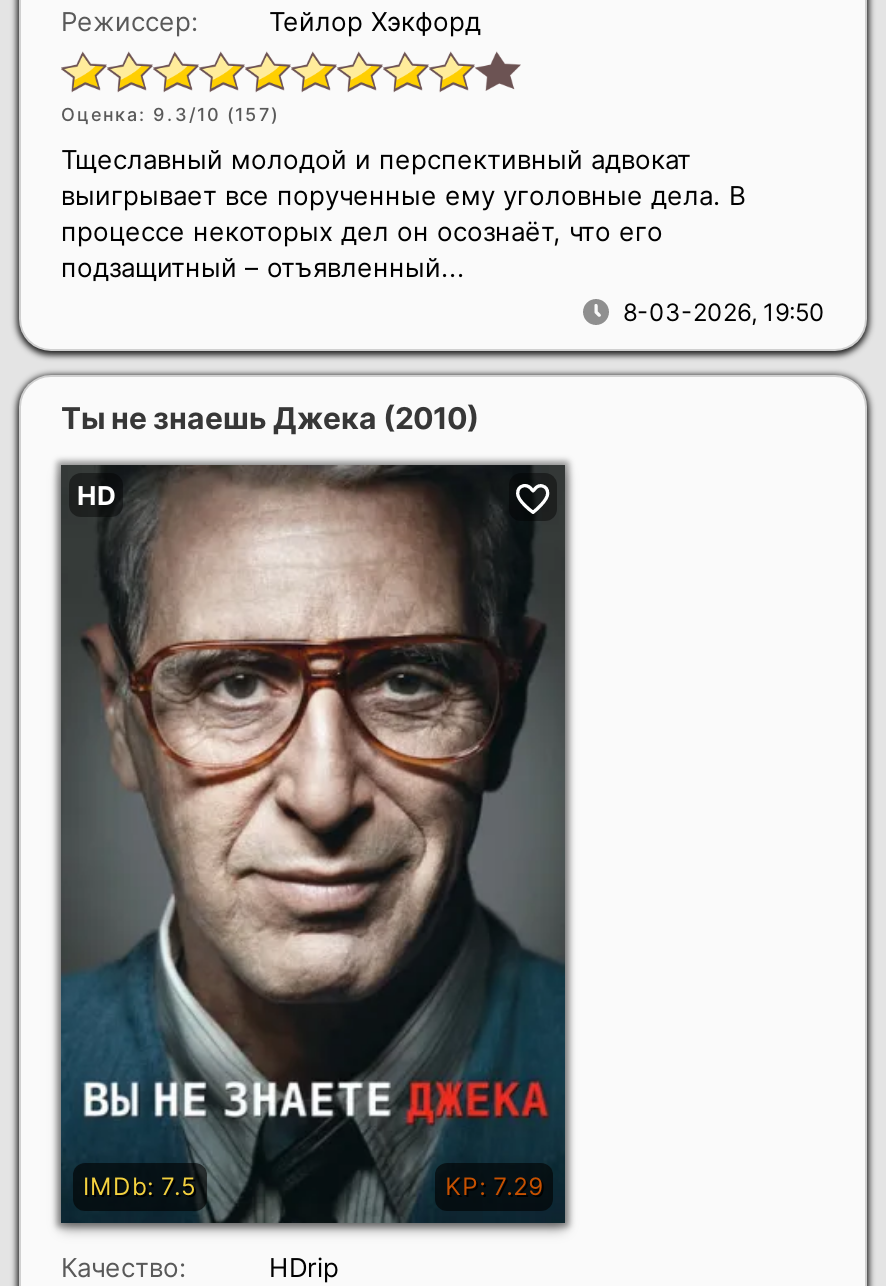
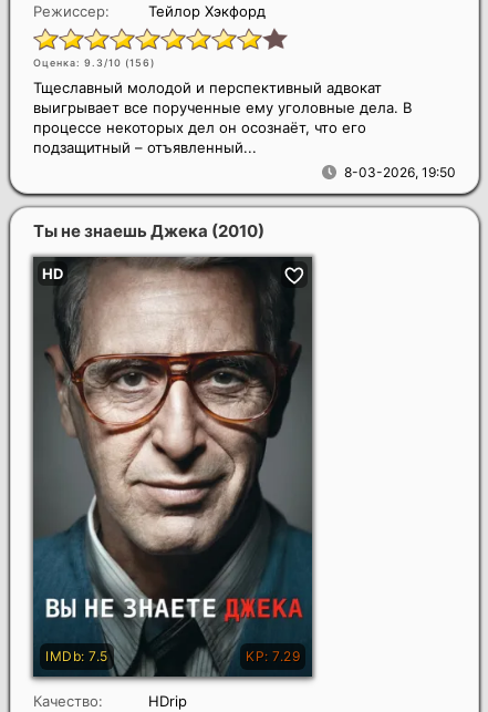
[61,102,279,124] Оценка: 9.3/10 (157) -> [33,57,155,69] Оценка: 9.3/10 (156)

